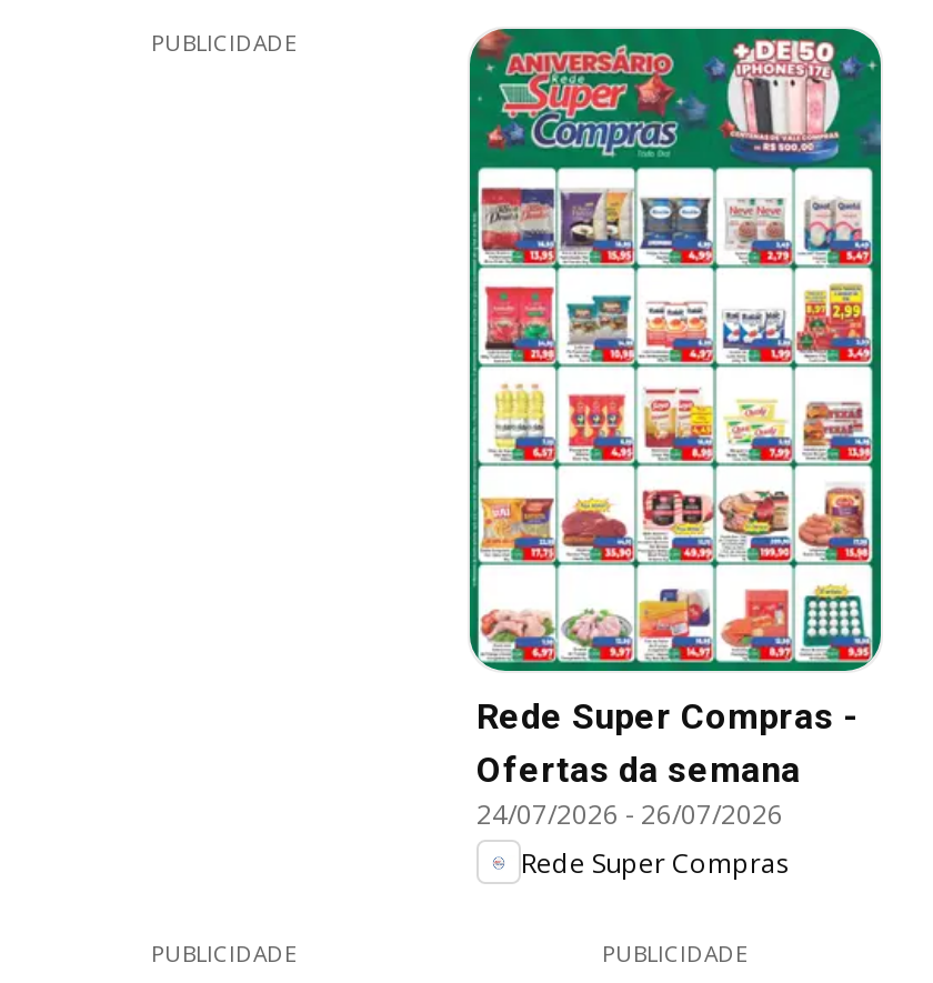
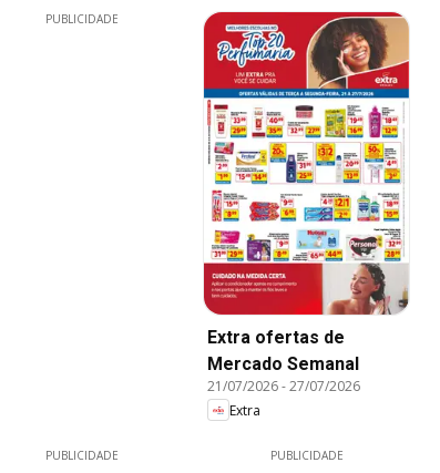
[468,27,883,882] [image] | Rede Super Compras - | Ofertas da semana | 24/07/2026 - 26/07/2026 | Rede Super Compras -> [203,11,410,420] [image] | Extra ofertas de | Mercado Semanal | 21/07/2026 - 27/07/2026 | Extra

